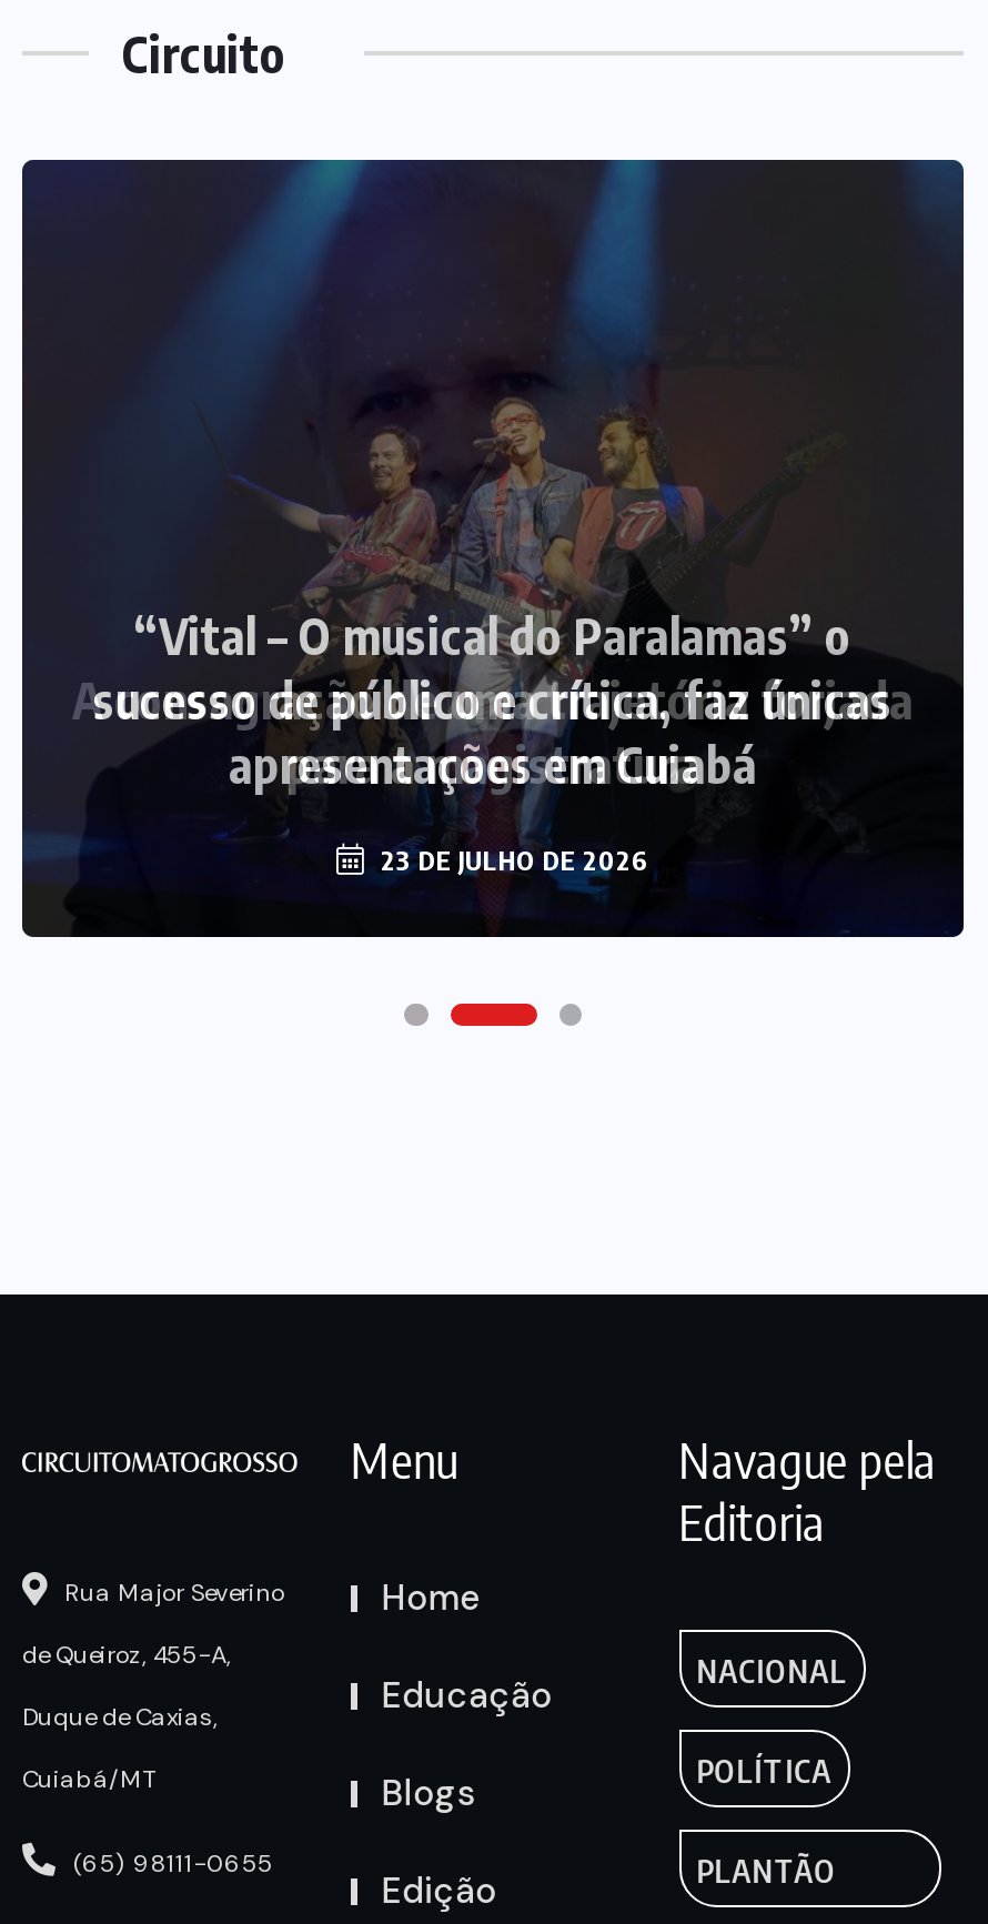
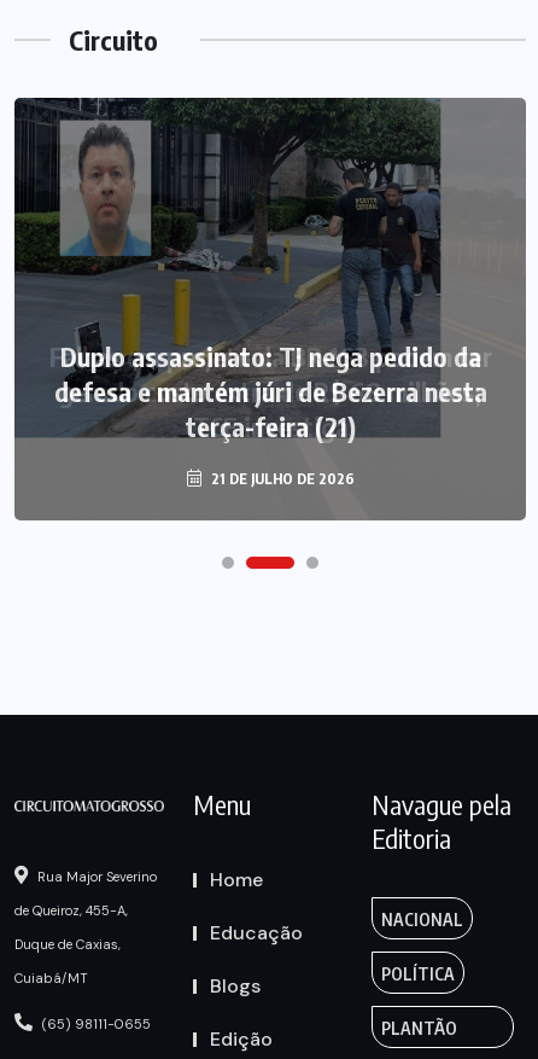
[24,160,966,939] [image] | “Vital – O musical do Paralamas” o | sucesso de público e crítica, faz únicas | apresentações em Cuiabá -> [14,98,527,522] [image] | Duplo assassinato: TJ nega pedido da | defesa e mantém júri de Bezerra nesta | terça-feira (21)
[374,843,649,877] 23 DE JULHO DE 2026 -> [207,469,354,488] 21 DE JULHO DE 2026

